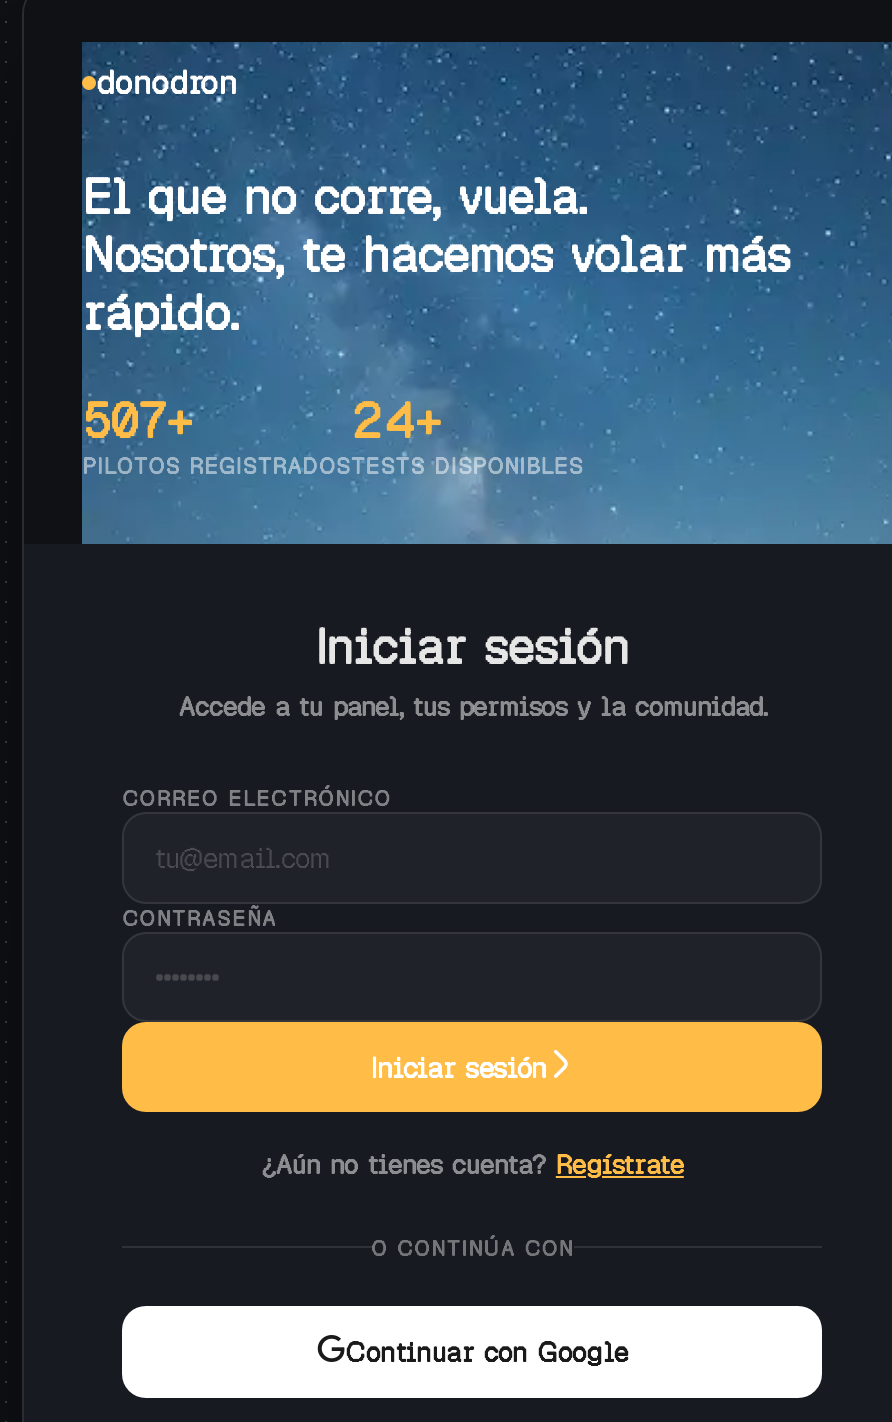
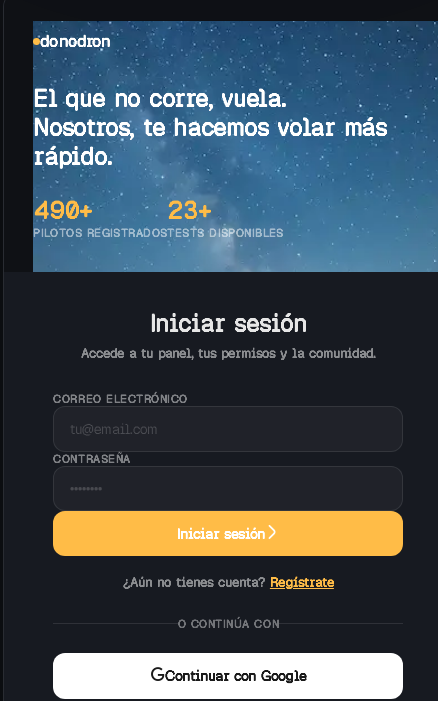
[82,390,192,452] 507+ -> [33,195,92,226] 490+
[351,390,441,452] 24+ -> [167,195,211,226] 23+

